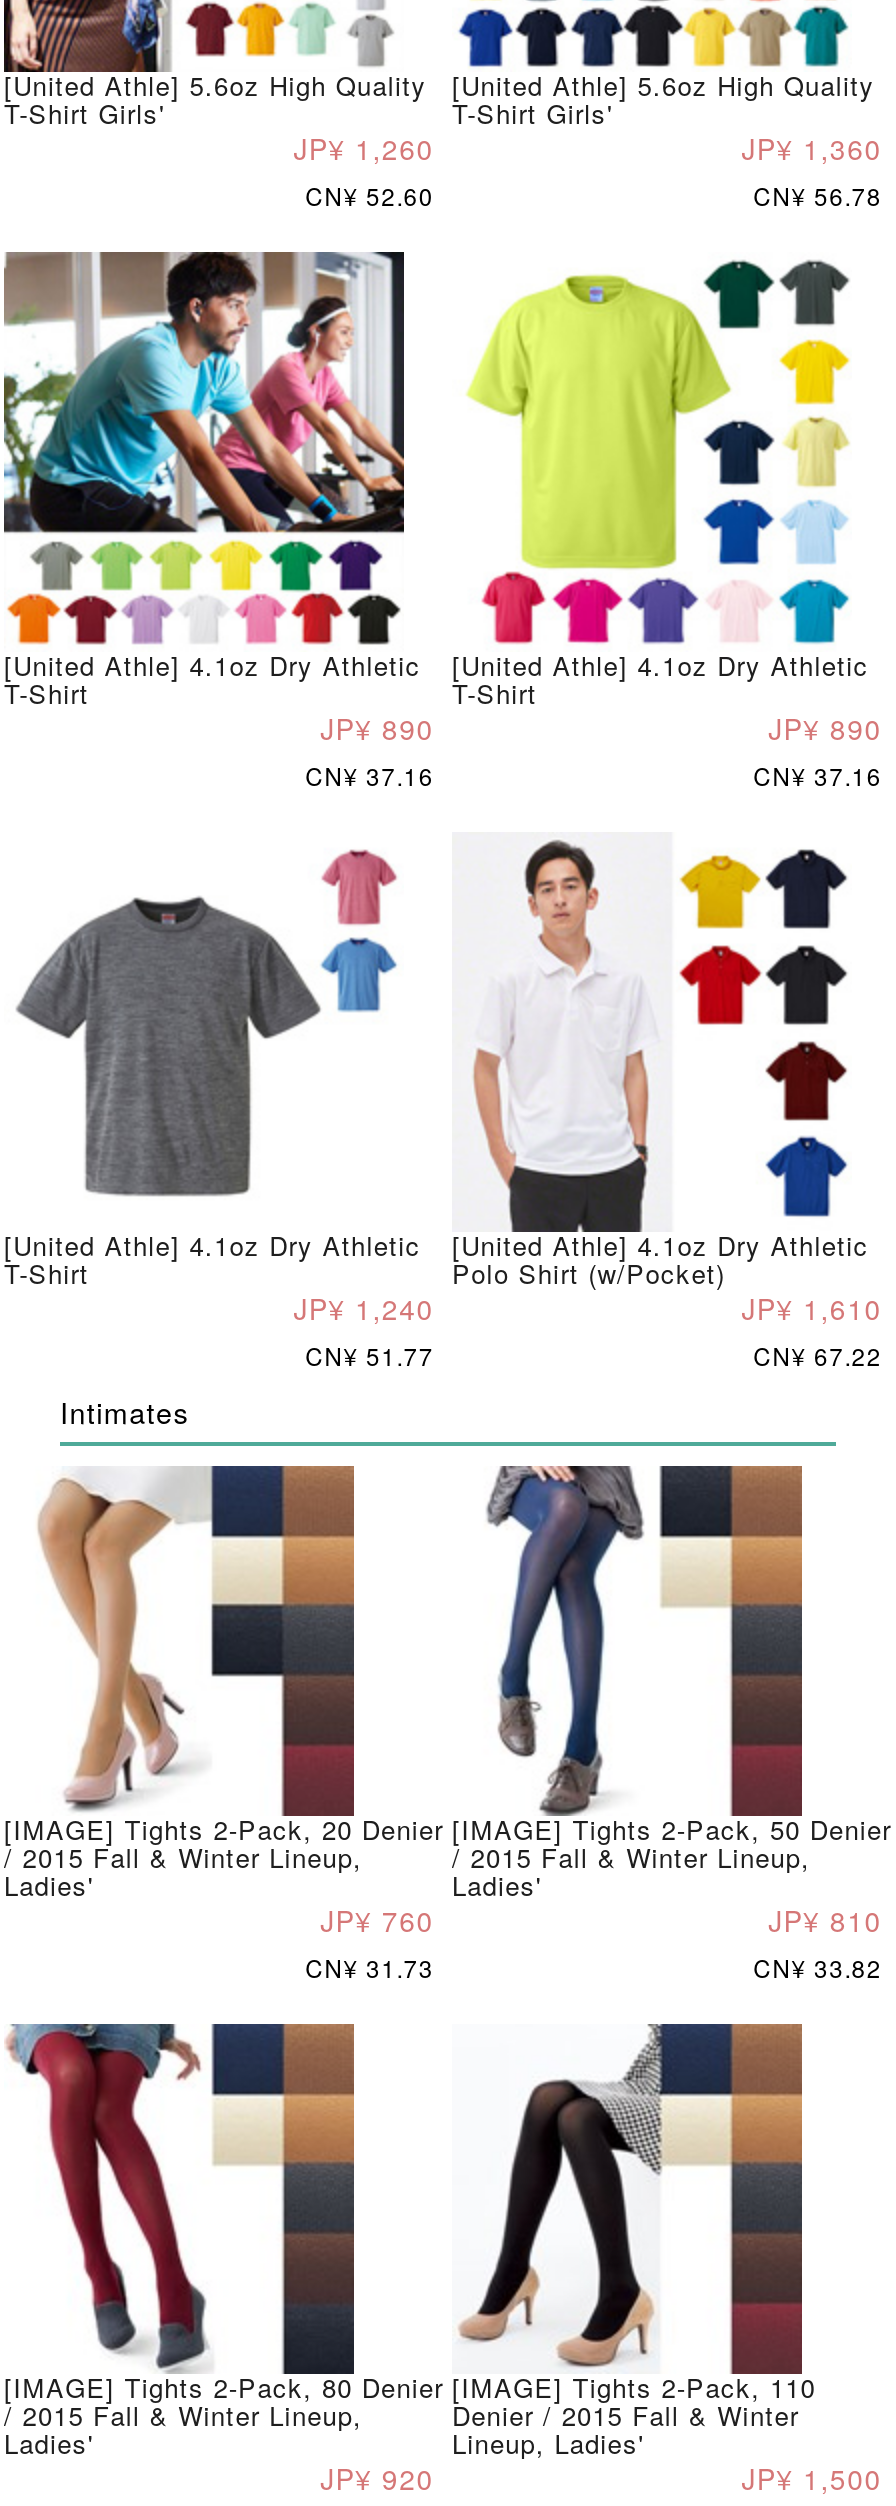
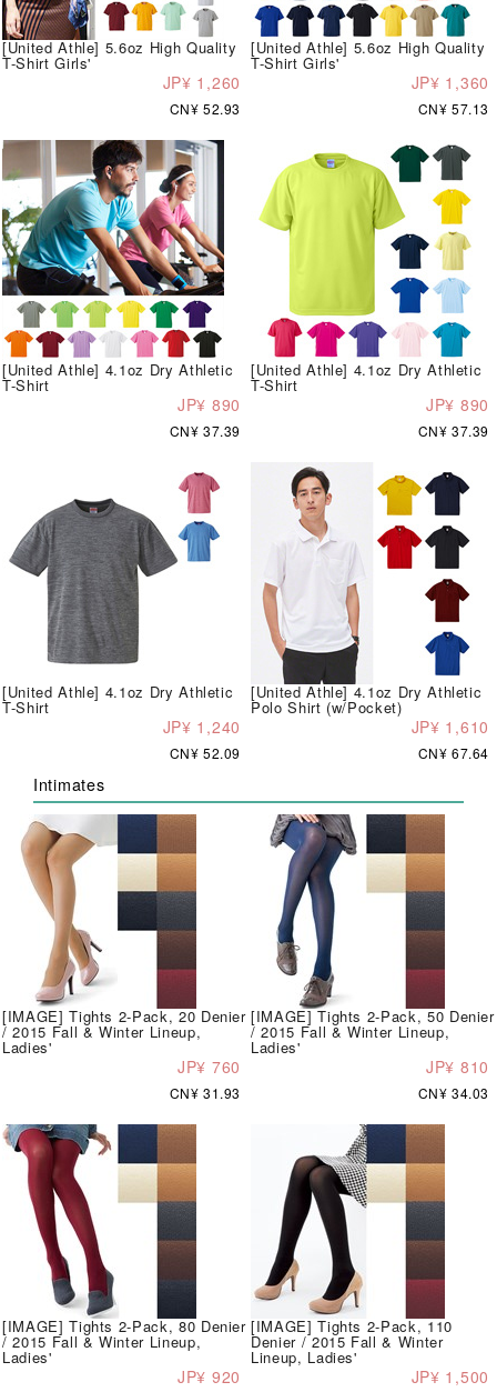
[305,179,434,213] CN¥ 52.60 -> [169,99,241,118] CN¥ 52.93
[753,179,882,213] CN¥ 56.78 -> [418,99,489,118] CN¥ 57.13
[305,759,434,793] CN¥ 37.16 -> [169,421,241,440] CN¥ 37.39
[753,759,882,793] CN¥ 37.16 -> [418,421,489,440] CN¥ 37.39
[305,1339,434,1373] CN¥ 51.77 -> [169,744,241,763] CN¥ 52.09
[753,1339,882,1373] CN¥ 67.22 -> [418,744,489,763] CN¥ 67.64
[305,1950,434,1984] CN¥ 31.73 -> [169,1083,241,1102] CN¥ 31.93
[753,1950,882,1984] CN¥ 33.82 -> [418,1083,489,1102] CN¥ 34.03

